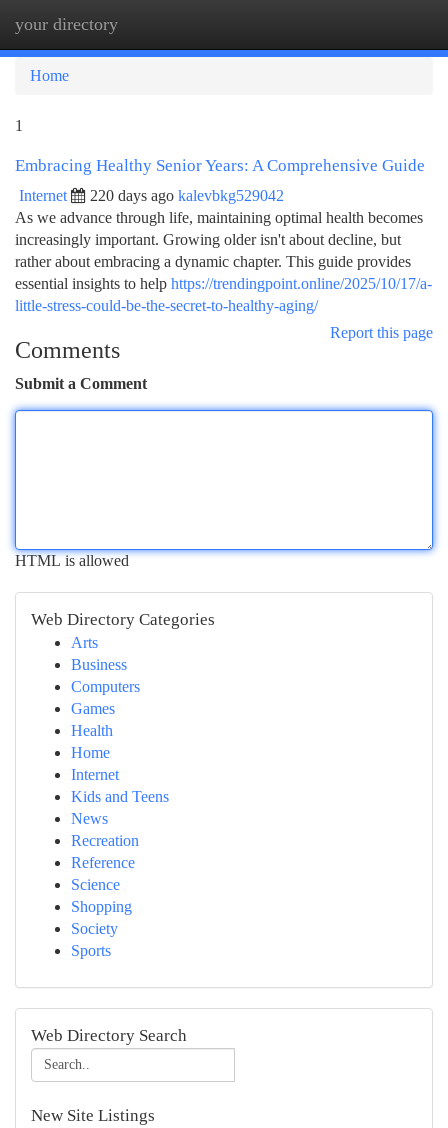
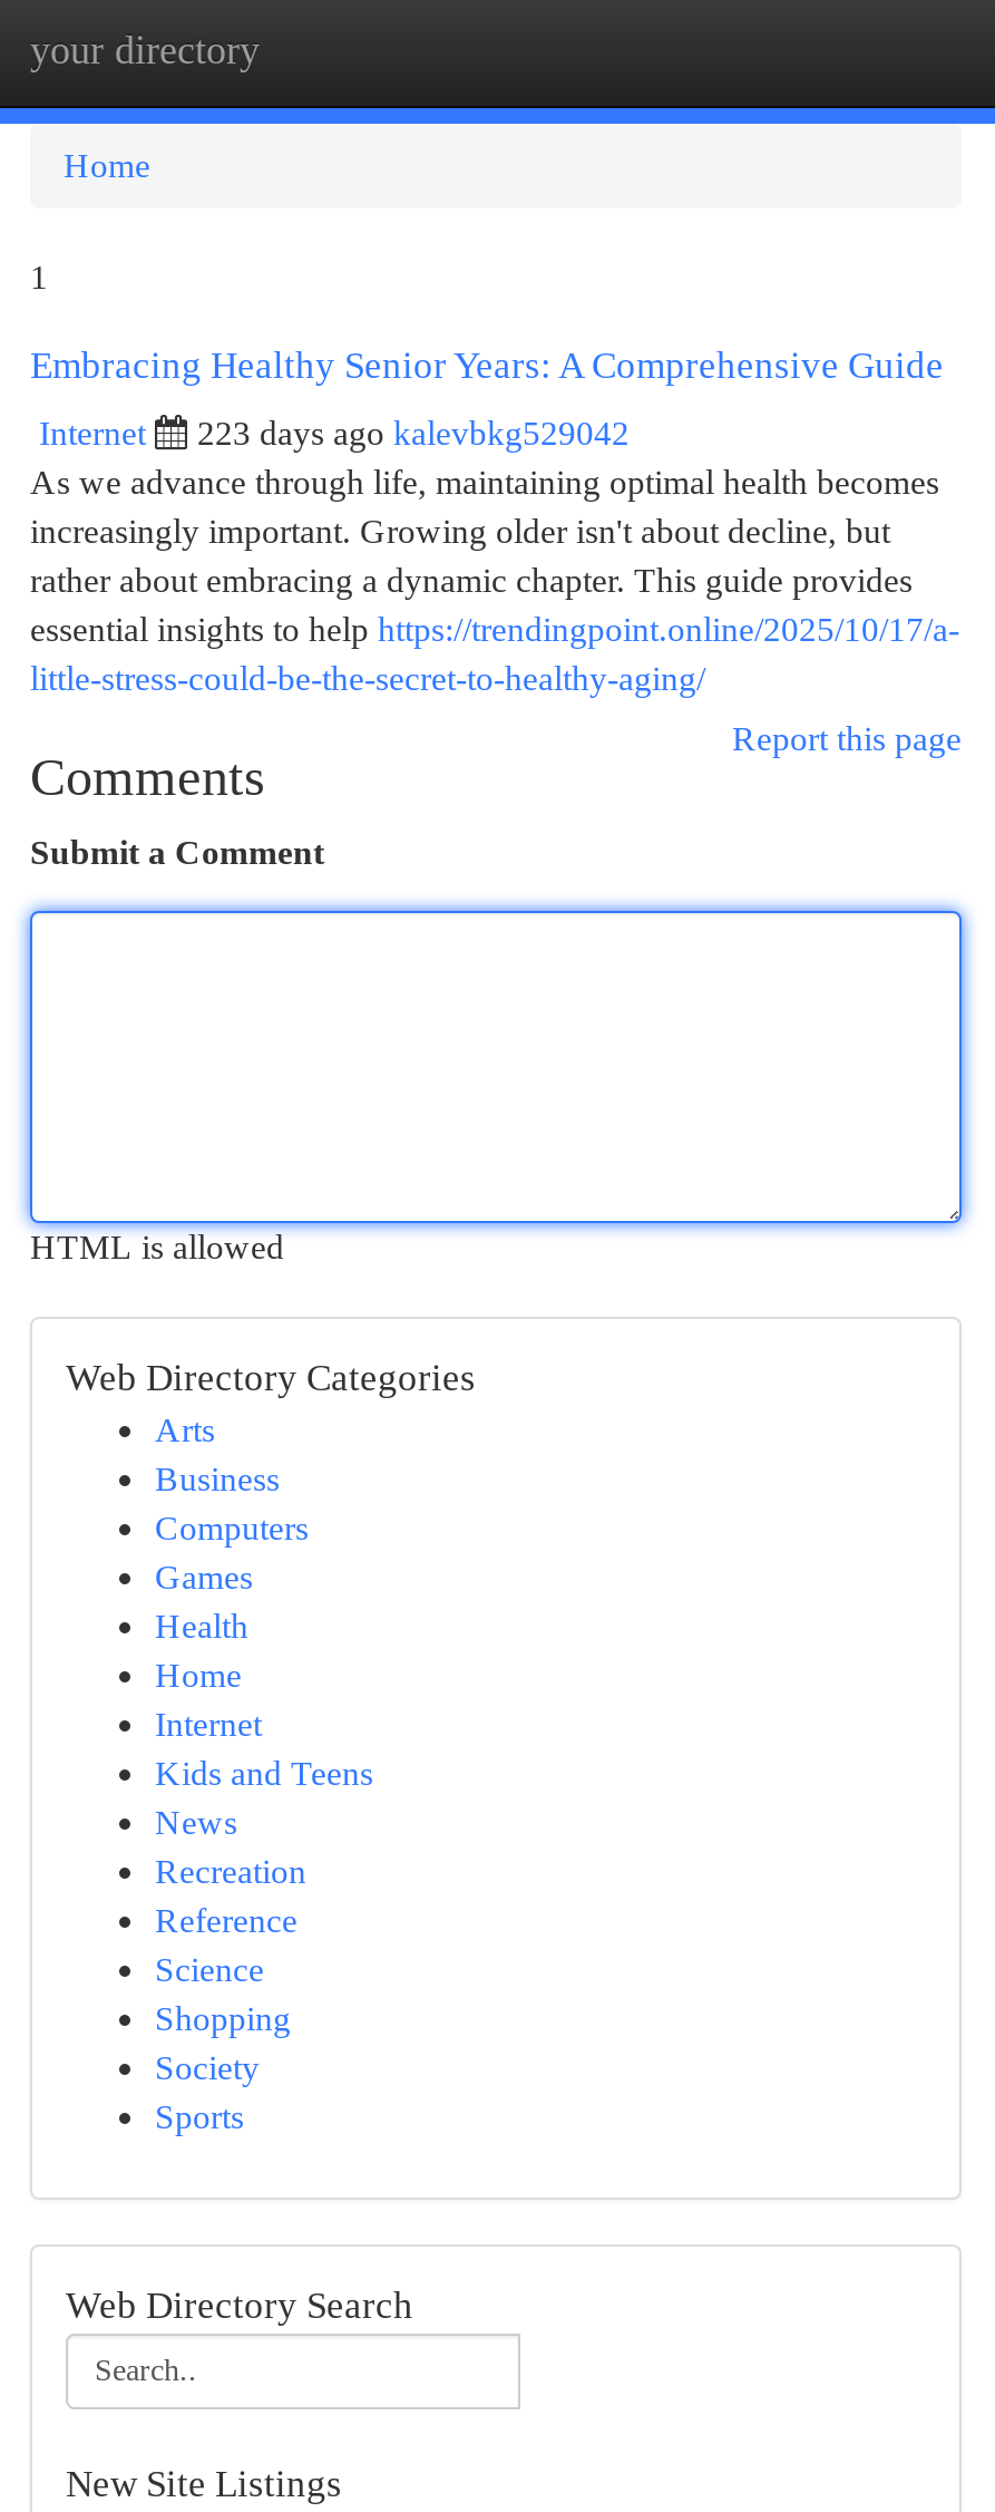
[90,187,284,204] 220 days ago kalevbkg529042 -> [197,414,630,452] 223 days ago kalevbkg529042

